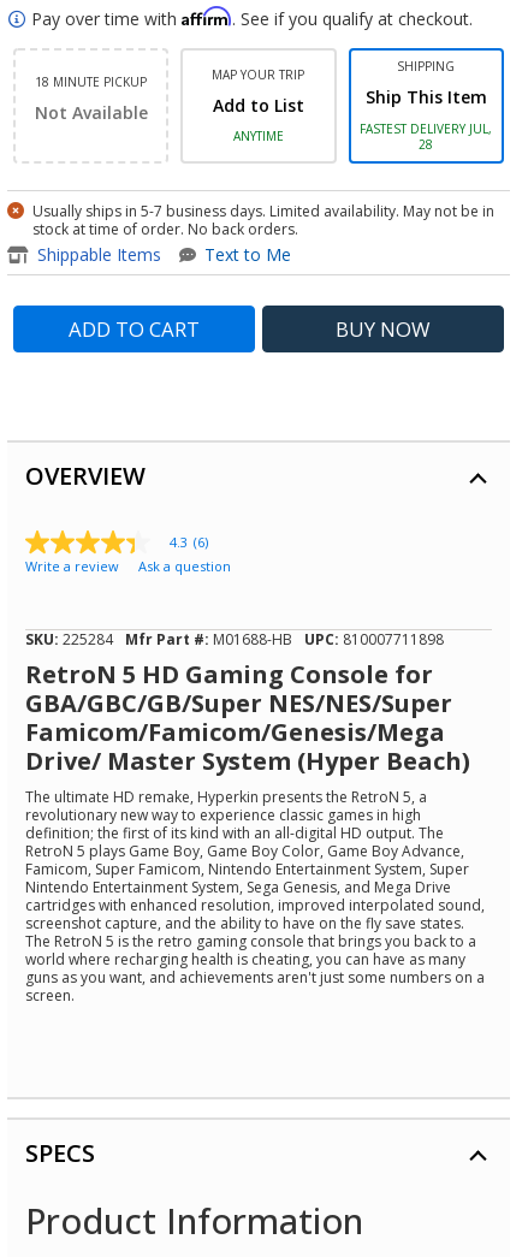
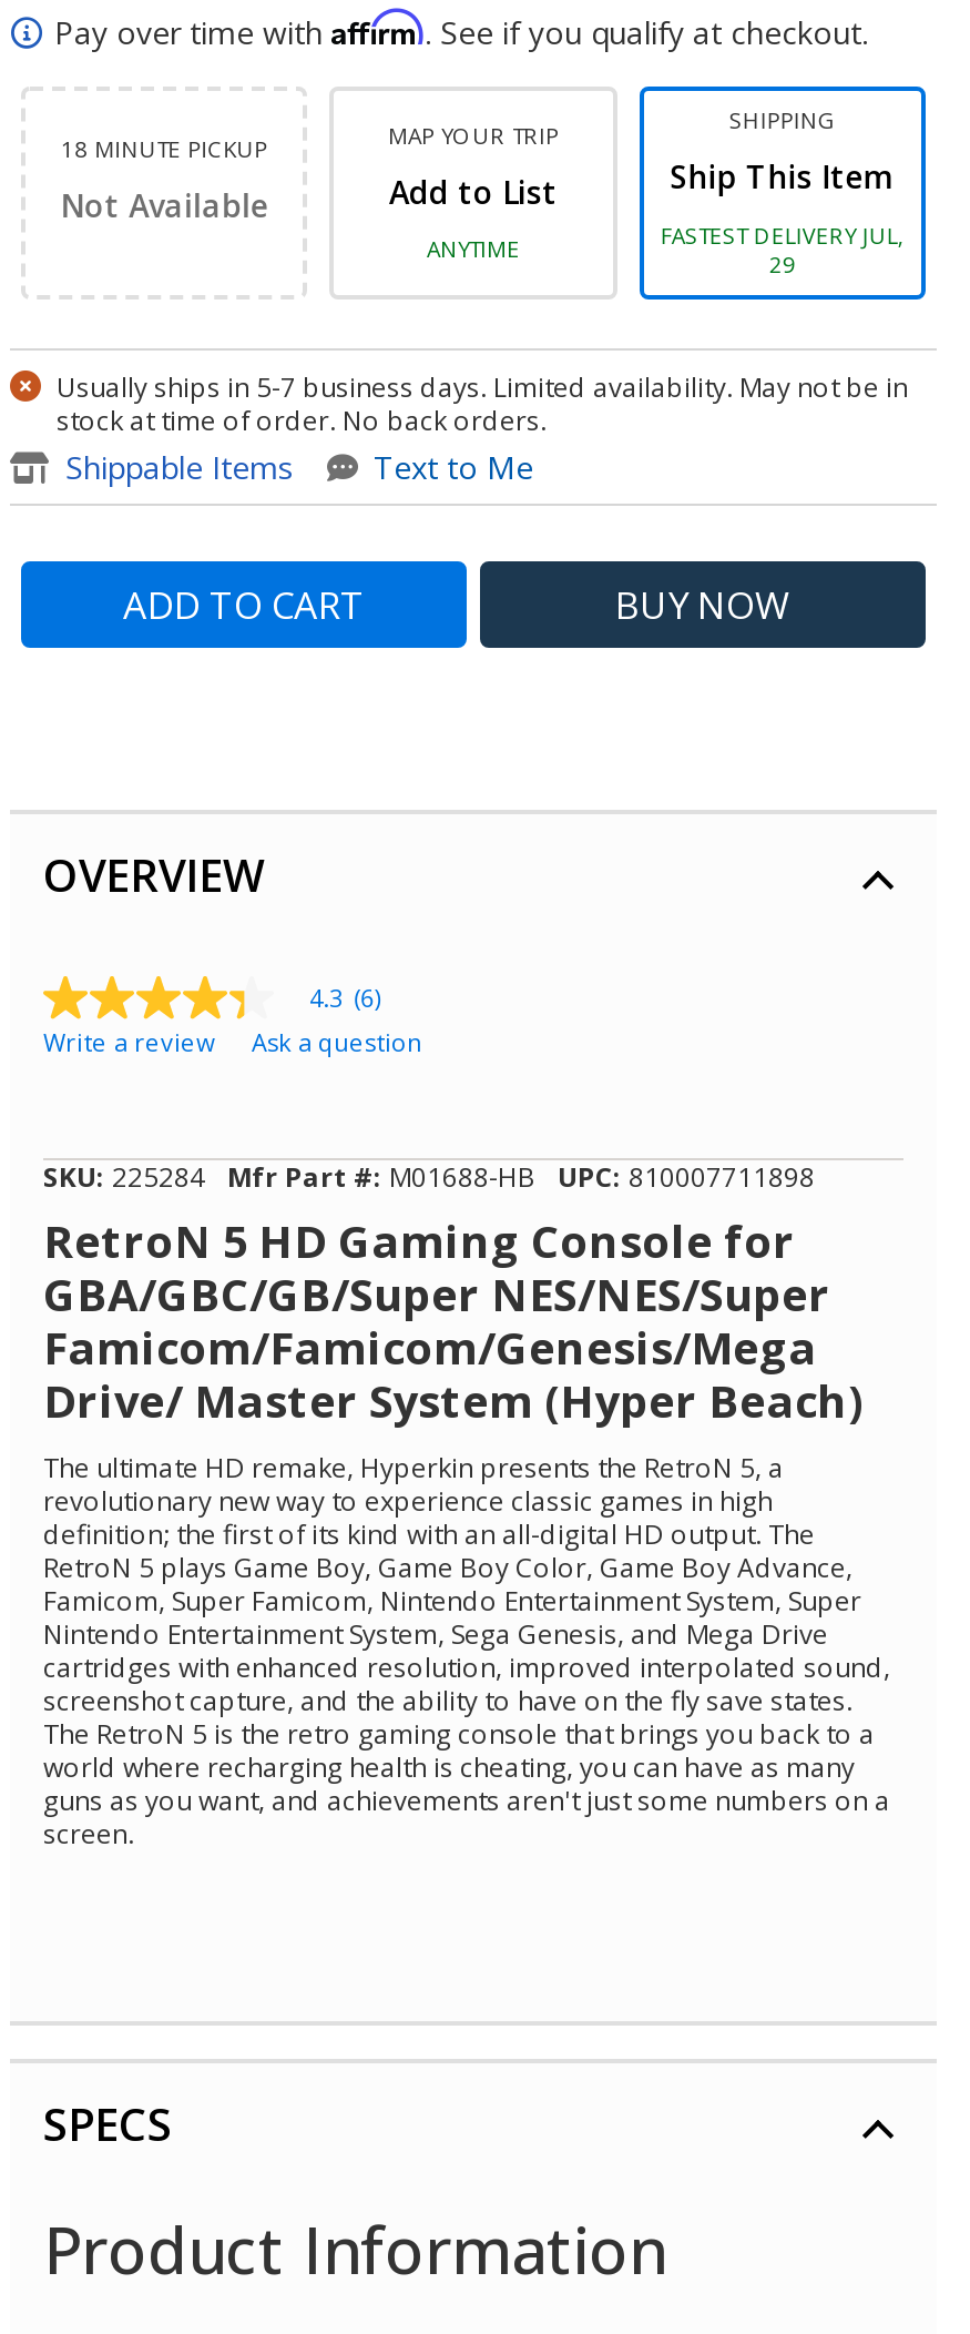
[419,136,433,152] 28 -> [769,248,796,279] 29

